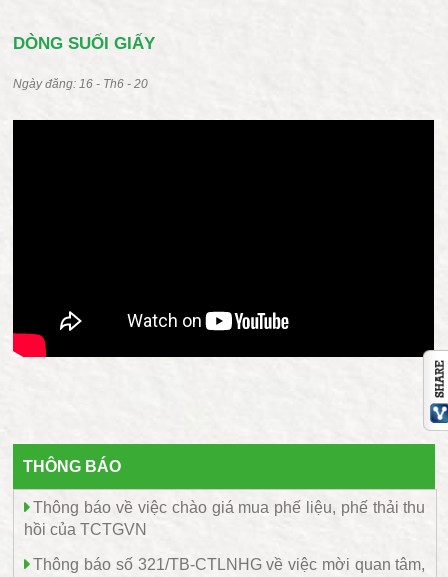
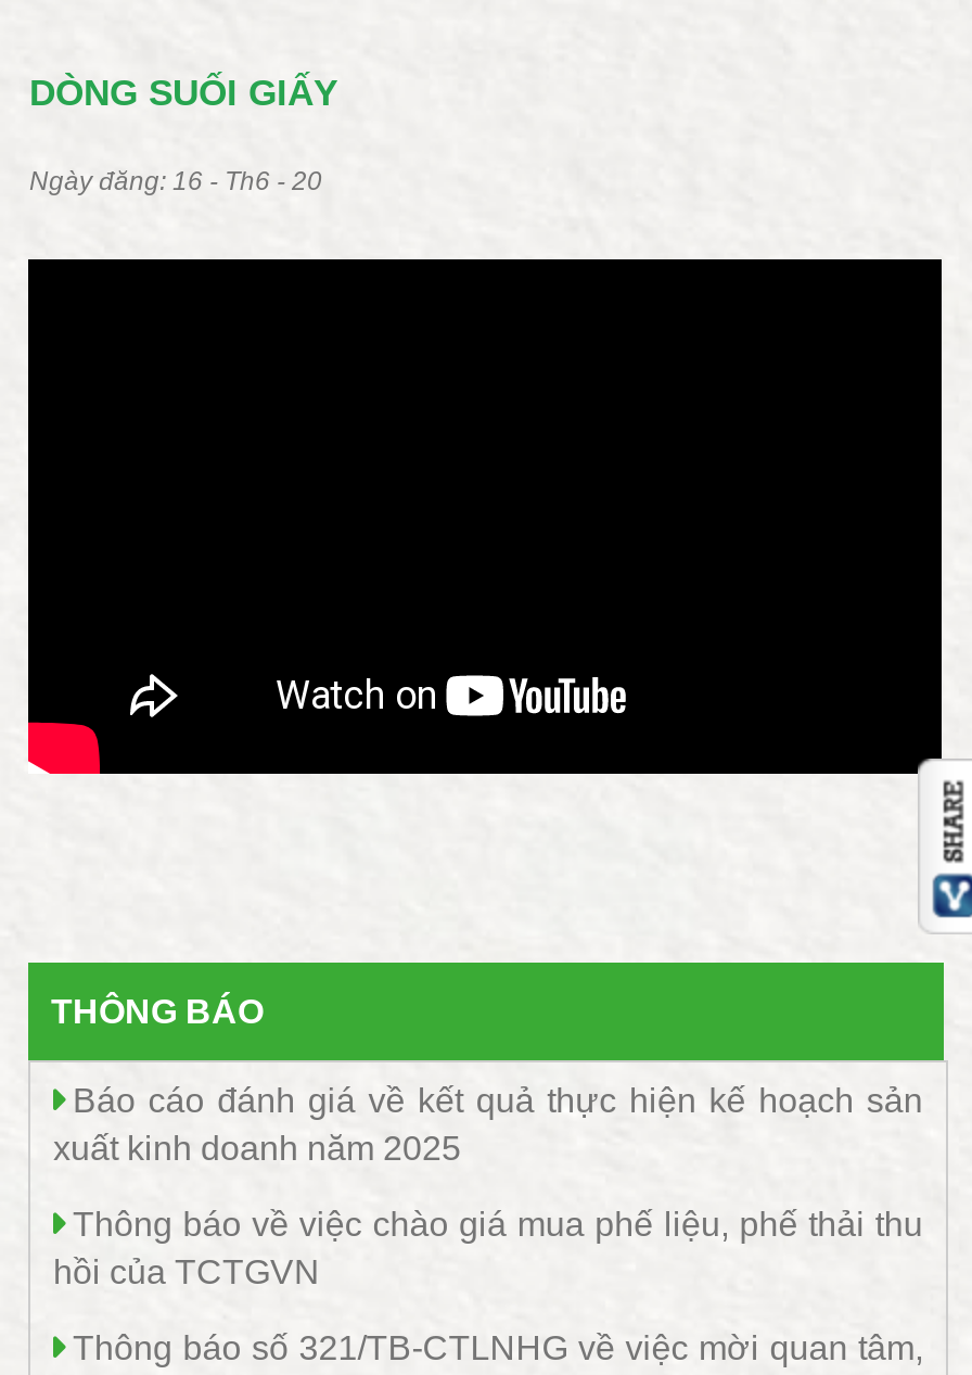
none -> [53,1081,923,1166] Báo cáo đánh giá về kết quả thực hiện kế hoạch sản | xuất kinh doanh năm 2025

